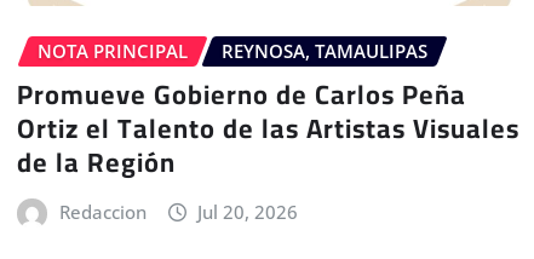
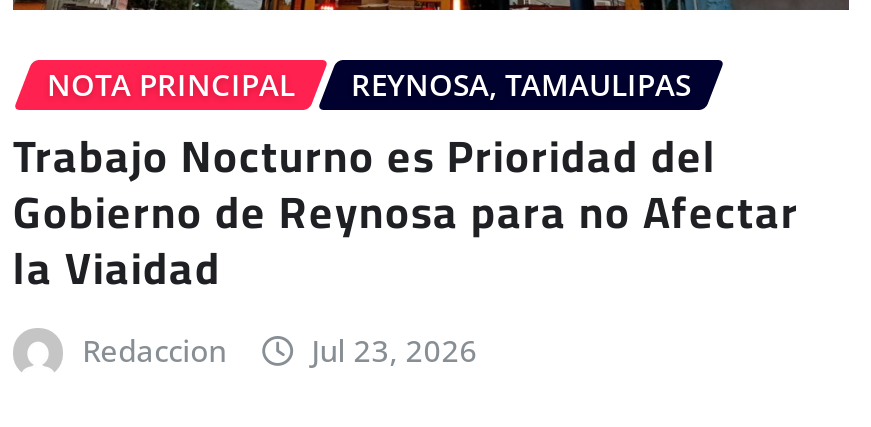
[17,70,519,188] Promueve Gobierno de Carlos Peña | Ortiz el Talento de las Artistas Visuales | de la Región -> [13,115,799,311] Trabajo Nocturno es Prioridad del | Gobierno de Reynosa para no Afectar | la Viaidad
[198,200,298,225] Jul 20, 2026 -> [311,331,477,371] Jul 23, 2026

